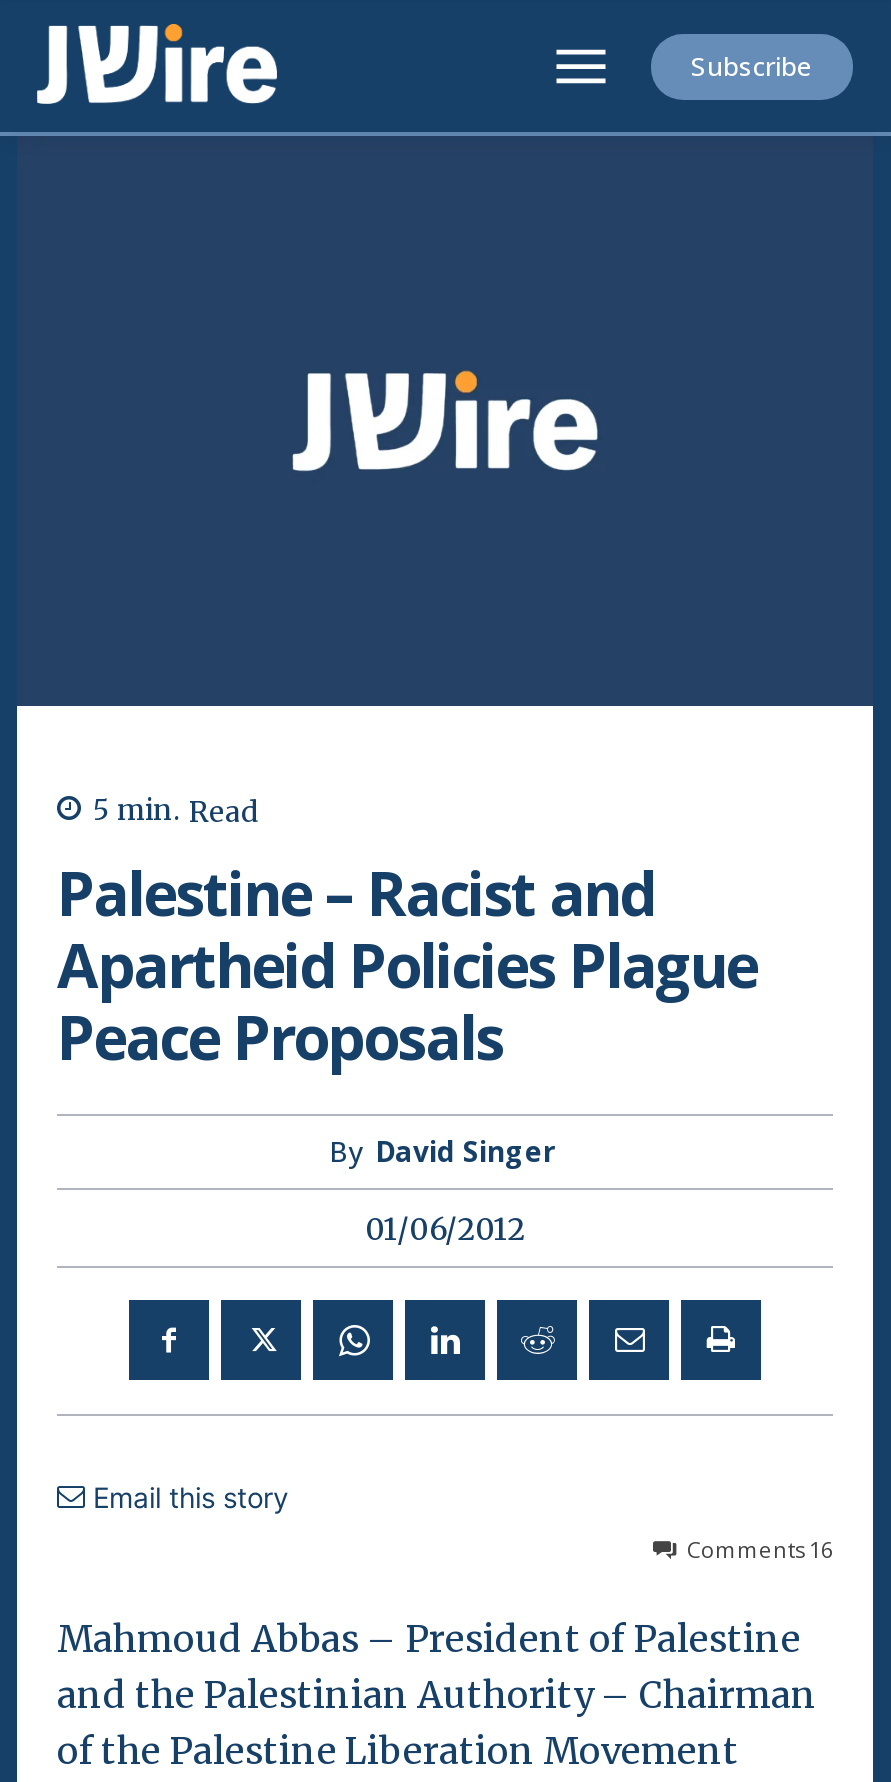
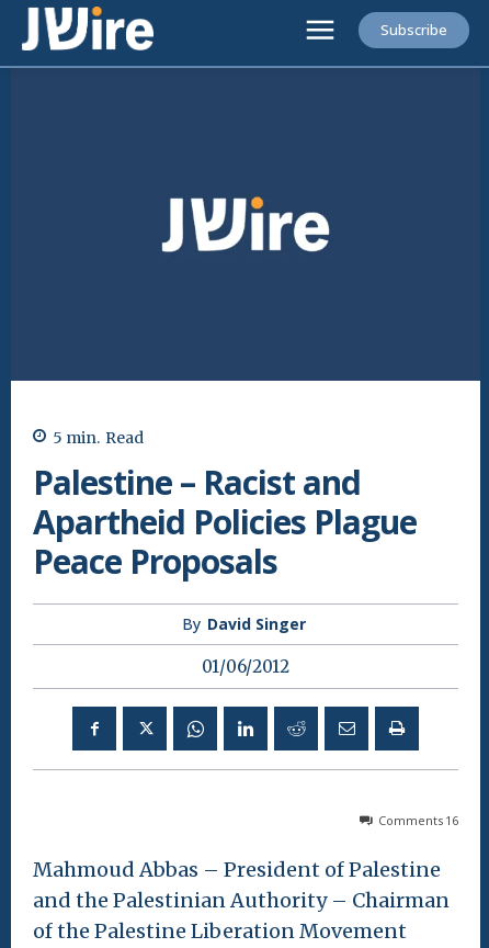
[85,1481,289,1515] Email this story -> none

